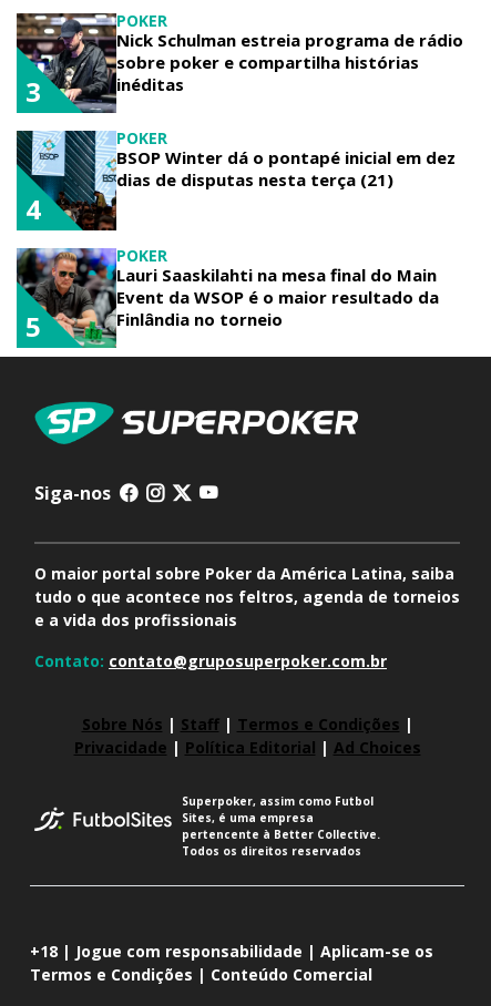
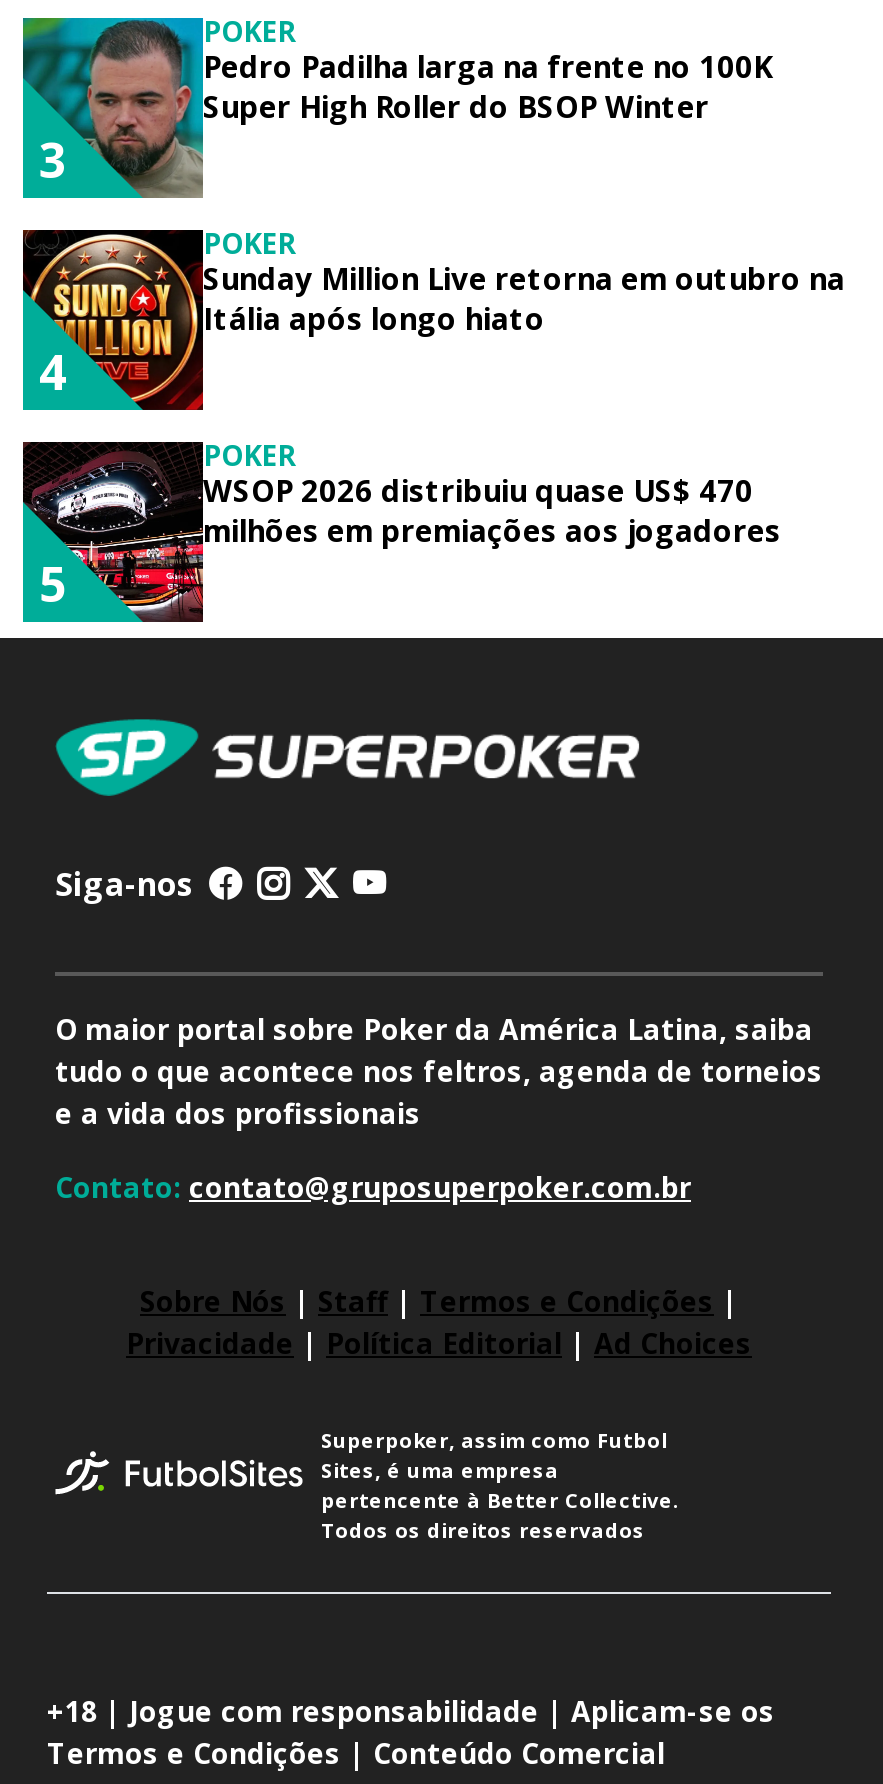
[16,12,463,113] [image] | Nick Schulman estreia programa de rádio | sobre poker e compartilha histórias | inéditas -> [21,16,773,198] [image] | Pedro Padilha larga na frente no 100K | Super High Roller do BSOP Winter
[17,130,456,232] [image] | BSOP Winter dá o pontapé inicial em dez | dias de disputas nesta terça (21) -> [23,228,845,412] [image] | Sunday Million Live retorna em outubro na | Itália após longo hiato
[16,247,439,349] [image] | Lauri Saaskilahti na mesa final do Main | Event da WSOP é o maior resultado da | Finlândia no torneio -> [21,440,781,624] [image] | WSOP 2026 distribuiu quase US$ 470 | milhões em premiações aos jogadores

